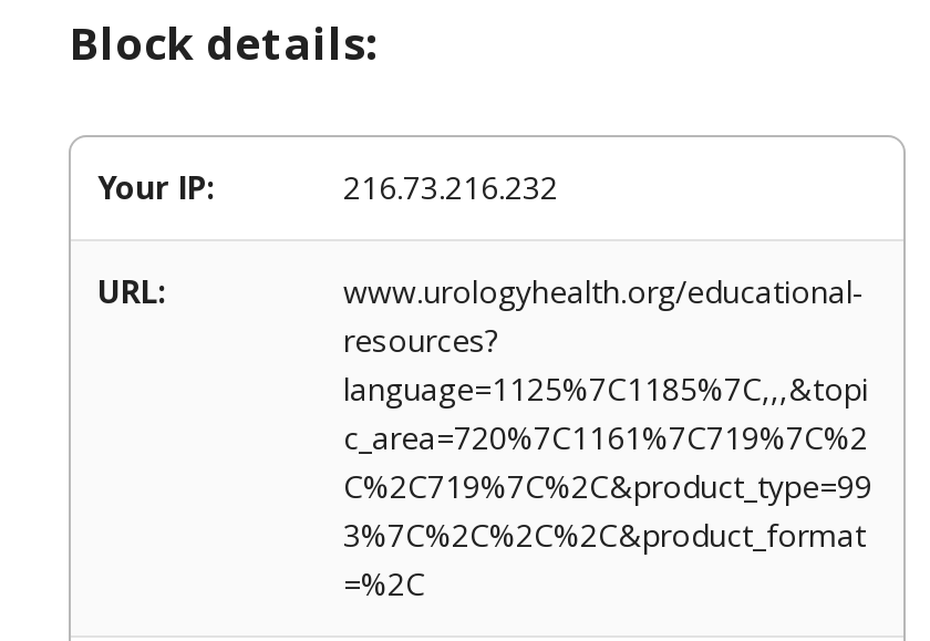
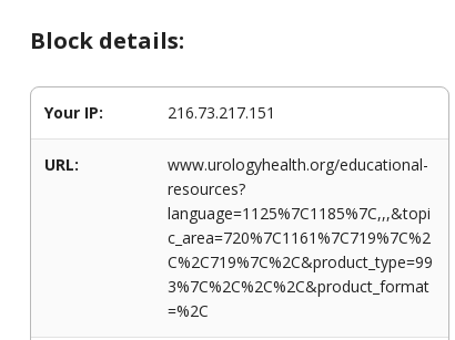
[343,166,558,208] 216.73.216.232 -> [168,102,275,123] 216.73.217.151

